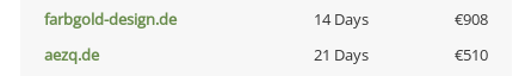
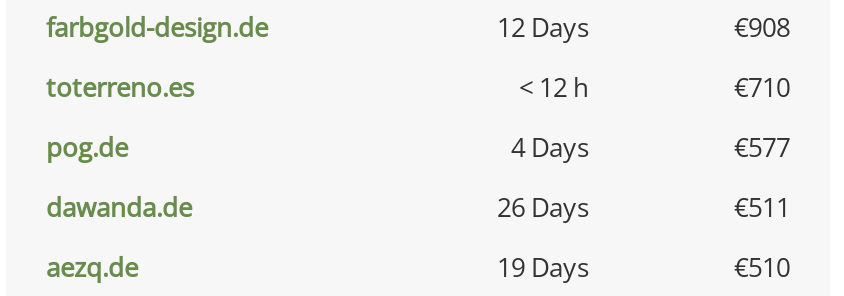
[313,8,368,30] 14 Days -> [497,9,589,45] 12 Days
none -> [46,69,790,225] toterreno.es | < 12 h | €710 | pog.de | 4 Days | €577 | dawanda.de | 26 Days | €511
[313,44,368,65] 21 Days -> [497,249,589,285] 19 Days

